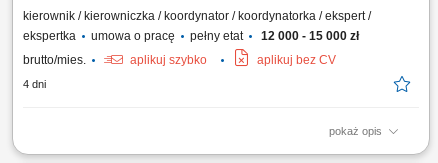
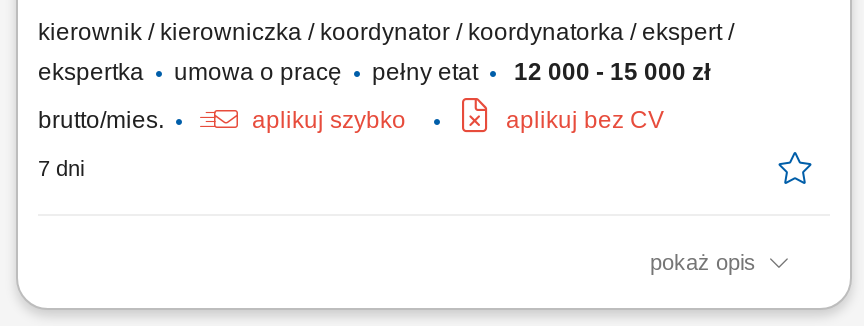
[23,78,46,90] 4 dni -> [38,156,84,180] 7 dni

